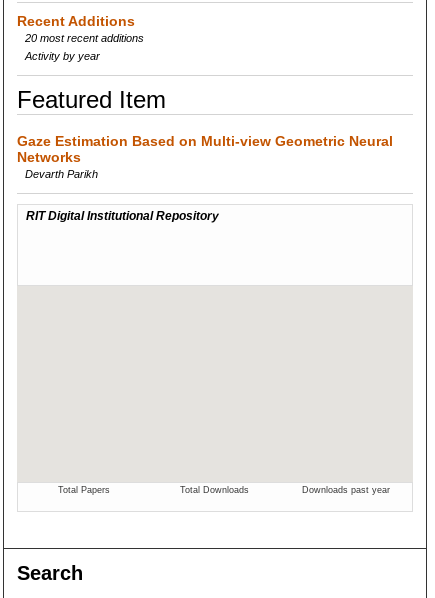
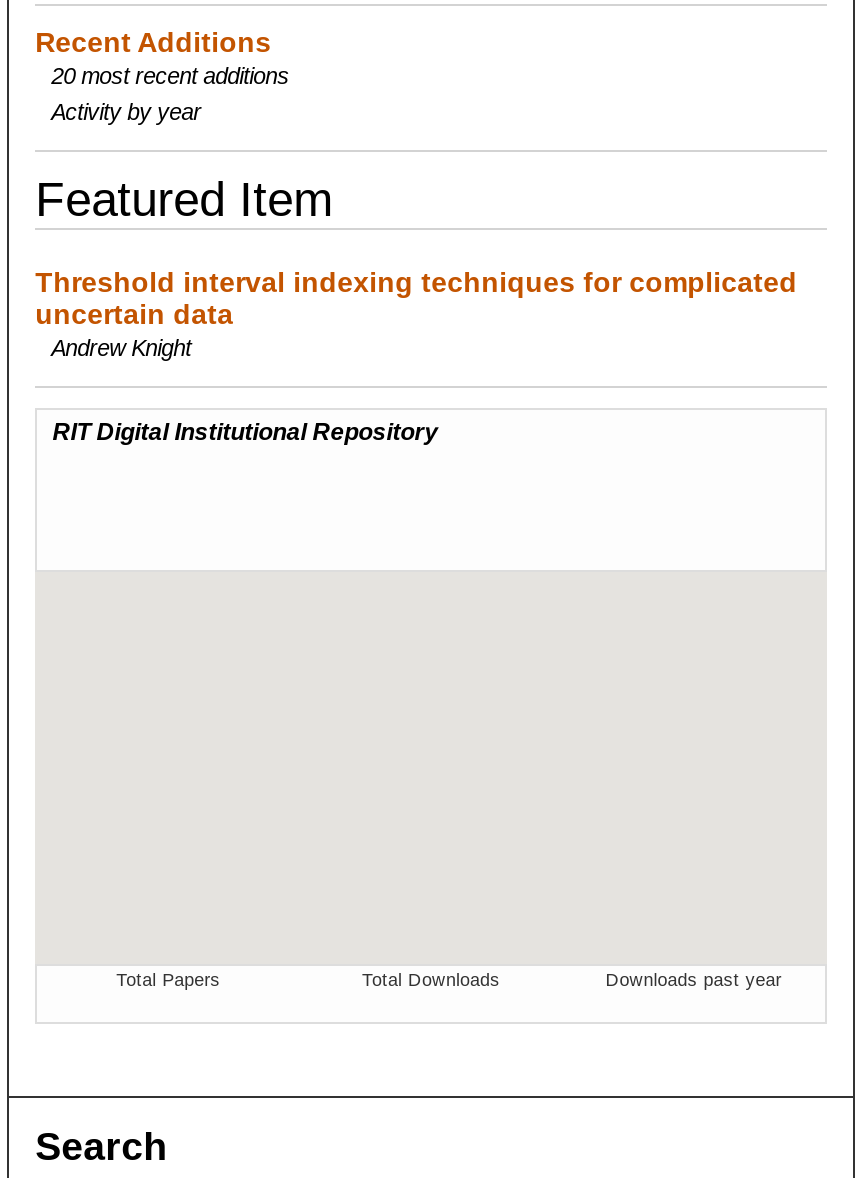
[17,133,393,180] Gaze Estimation Based on Multi-view Geometric Neural | Networks | Devarth Parikh -> [35,266,797,360] Threshold interval indexing techniques for complicated | uncertain data | Andrew Knight

